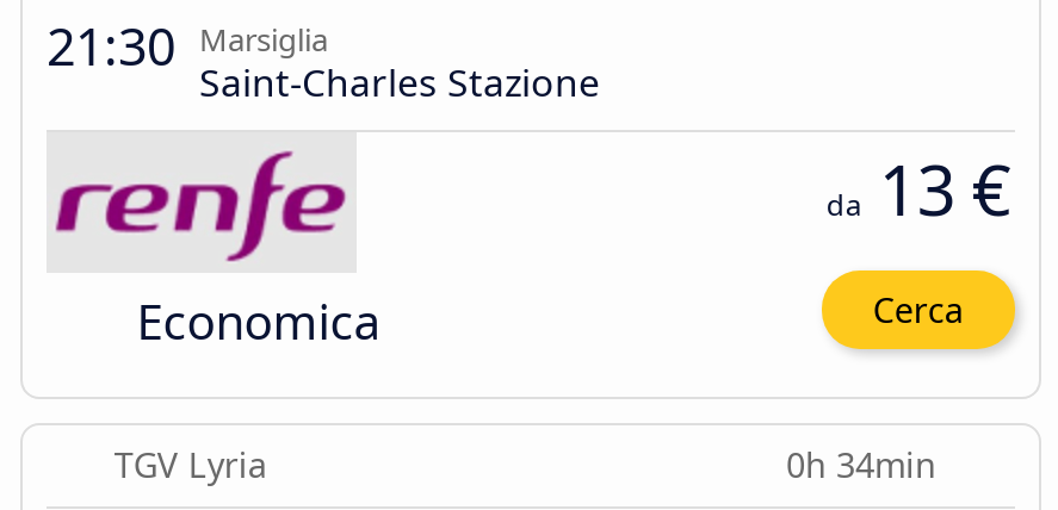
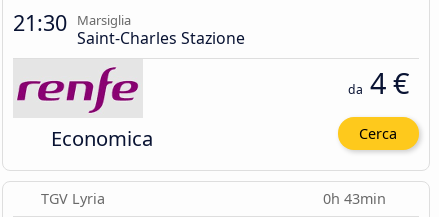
[826,142,1010,235] da 13 € -> [348,63,409,102] da 4 €
[786,444,946,489] 0h 34min -> [323,189,390,208] 0h 43min

